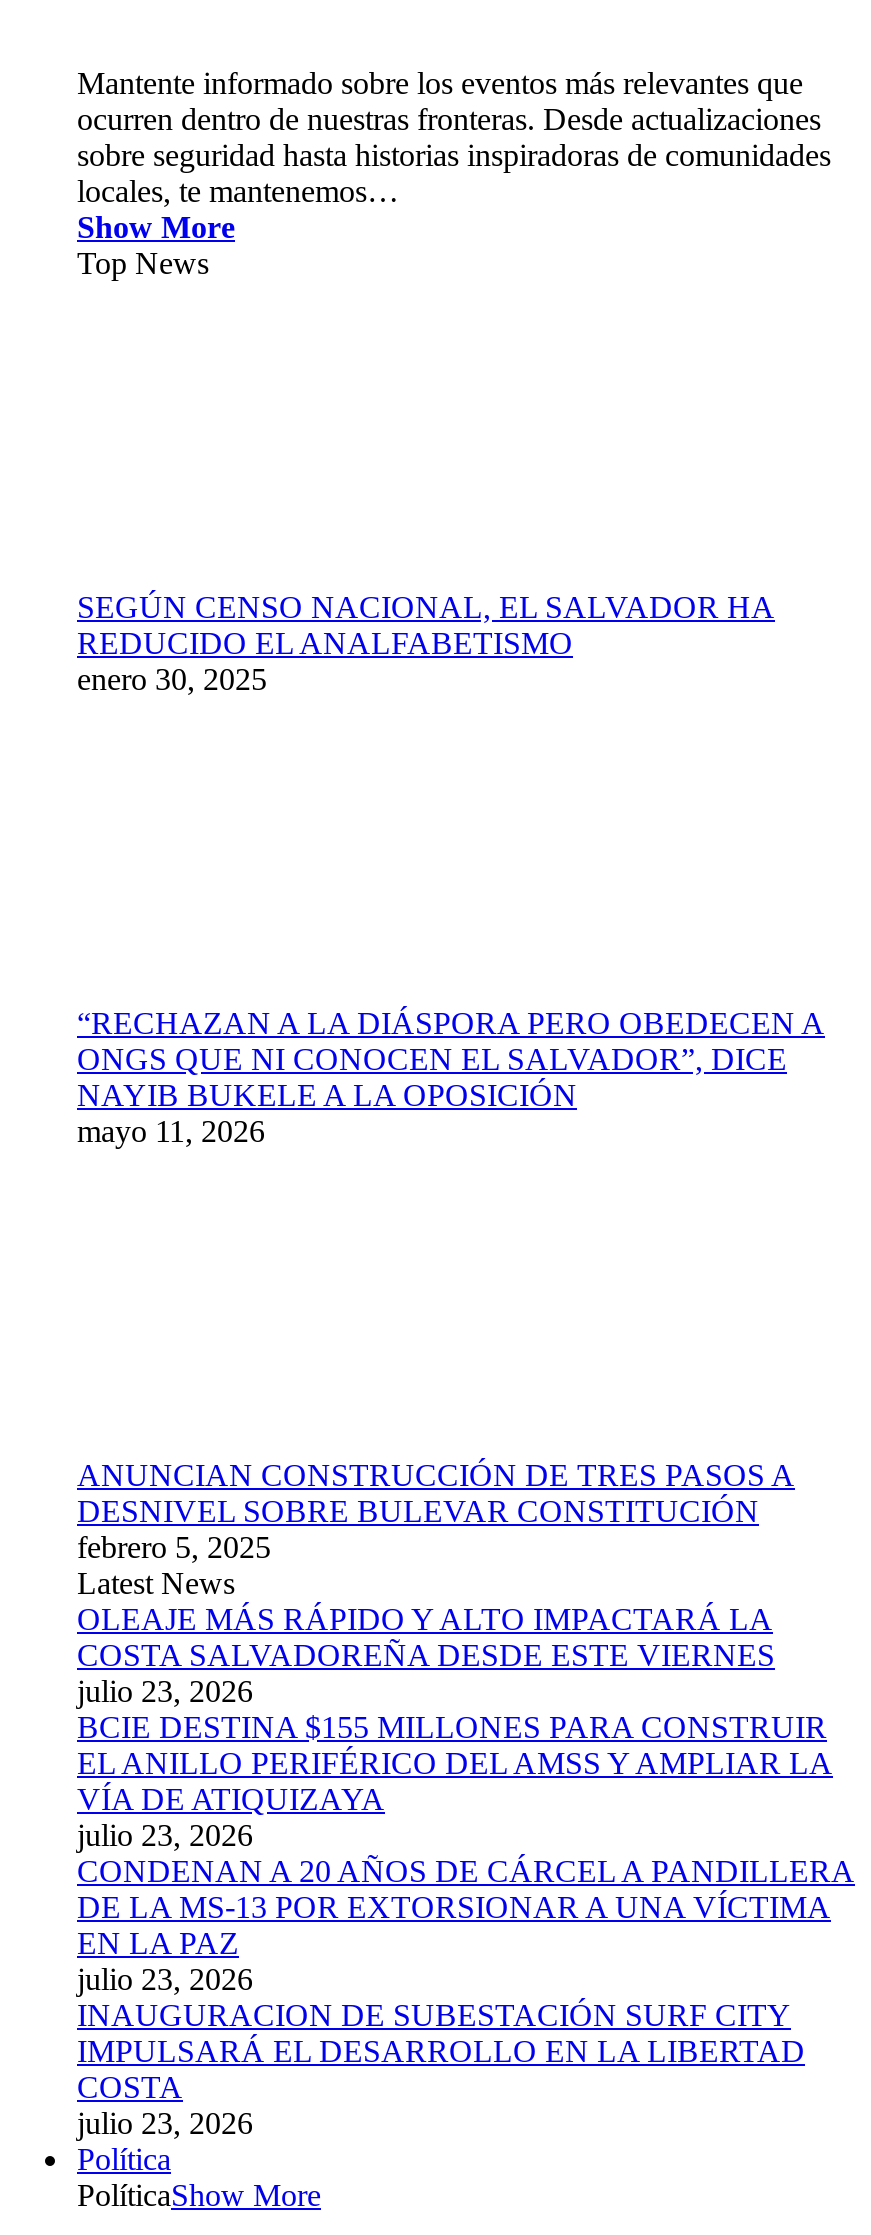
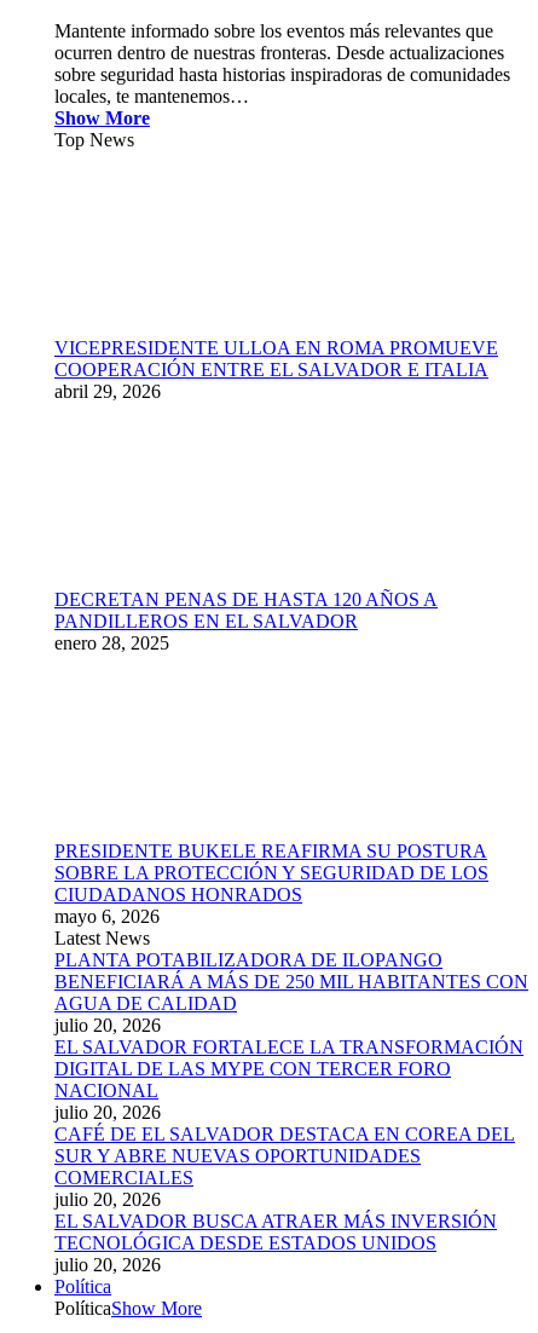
[77,590,775,696] SEGÚN CENSO NACIONAL, EL SALVADOR HA | REDUCIDO EL ANALFABETISMO | enero 30, 2025 -> [54,337,498,402] VICEPRESIDENTE ULLOA EN ROMA PROMUEVE | COOPERACIÓN ENTRE EL SALVADOR E ITALIA | abril 29, 2026
[77,1006,825,1148] “RECHAZAN A LA DIÁSPORA PERO OBEDECEN A | ONGS QUE NI CONOCEN EL SALVADOR”, DICE | NAYIB BUKELE A LA OPOSICIÓN | mayo 11, 2026 -> [54,589,438,653] DECRETAN PENAS DE HASTA 120 AÑOS A | PANDILLEROS EN EL SALVADOR | enero 28, 2025
[77,1458,795,1564] ANUNCIAN CONSTRUCCIÓN DE TRES PASOS A | DESNIVEL SOBRE BULEVAR CONSTITUCIÓN | febrero 5, 2025 -> [54,841,488,927] PRESIDENTE BUKELE REAFIRMA SU POSTURA | SOBRE LA PROTECCIÓN Y SEGURIDAD DE LOS | CIUDADANOS HONRADOS | mayo 6, 2026
[77,1602,855,2140] OLEAJE MÁS RÁPIDO Y ALTO IMPACTARÁ LA | COSTA SALVADOREÑA DESDE ESTE VIERNES | julio 23, 2026 | BCIE DESTINA $155 MILLONES PARA CONSTRUIR | EL ANILLO PERIFÉRICO DEL AMSS Y AMPLIAR LA | VÍA DE ATIQUIZAYA | julio 23, 2026 | CONDENAN A 20 AÑOS DE CÁRCEL A PANDILLERA | DE LA MS-13 POR EXTORSIONAR A UNA VÍCTIMA | EN LA PAZ | julio 23, 2026 | INAUGURACION DE SUBESTACIÓN SURF CITY | IMPULSARÁ EL DESARROLLO EN LA LIBERTAD | COSTA | julio 23, 2026 -> [54,950,528,1275] PLANTA POTABILIZADORA DE ILOPANGO | BENEFICIARÁ A MÁS DE 250 MIL HABITANTES CON | AGUA DE CALIDAD | julio 20, 2026 | EL SALVADOR FORTALECE LA TRANSFORMACIÓN | DIGITAL DE LAS MYPE CON TERCER FORO | NACIONAL | julio 20, 2026 | CAFÉ DE EL SALVADOR DESTACA EN COREA DEL | SUR Y ABRE NUEVAS OPORTUNIDADES | COMERCIALES | julio 20, 2026 | EL SALVADOR BUSCA ATRAER MÁS INVERSIÓN | TECNOLÓGICA DESDE ESTADOS UNIDOS | julio 20, 2026

